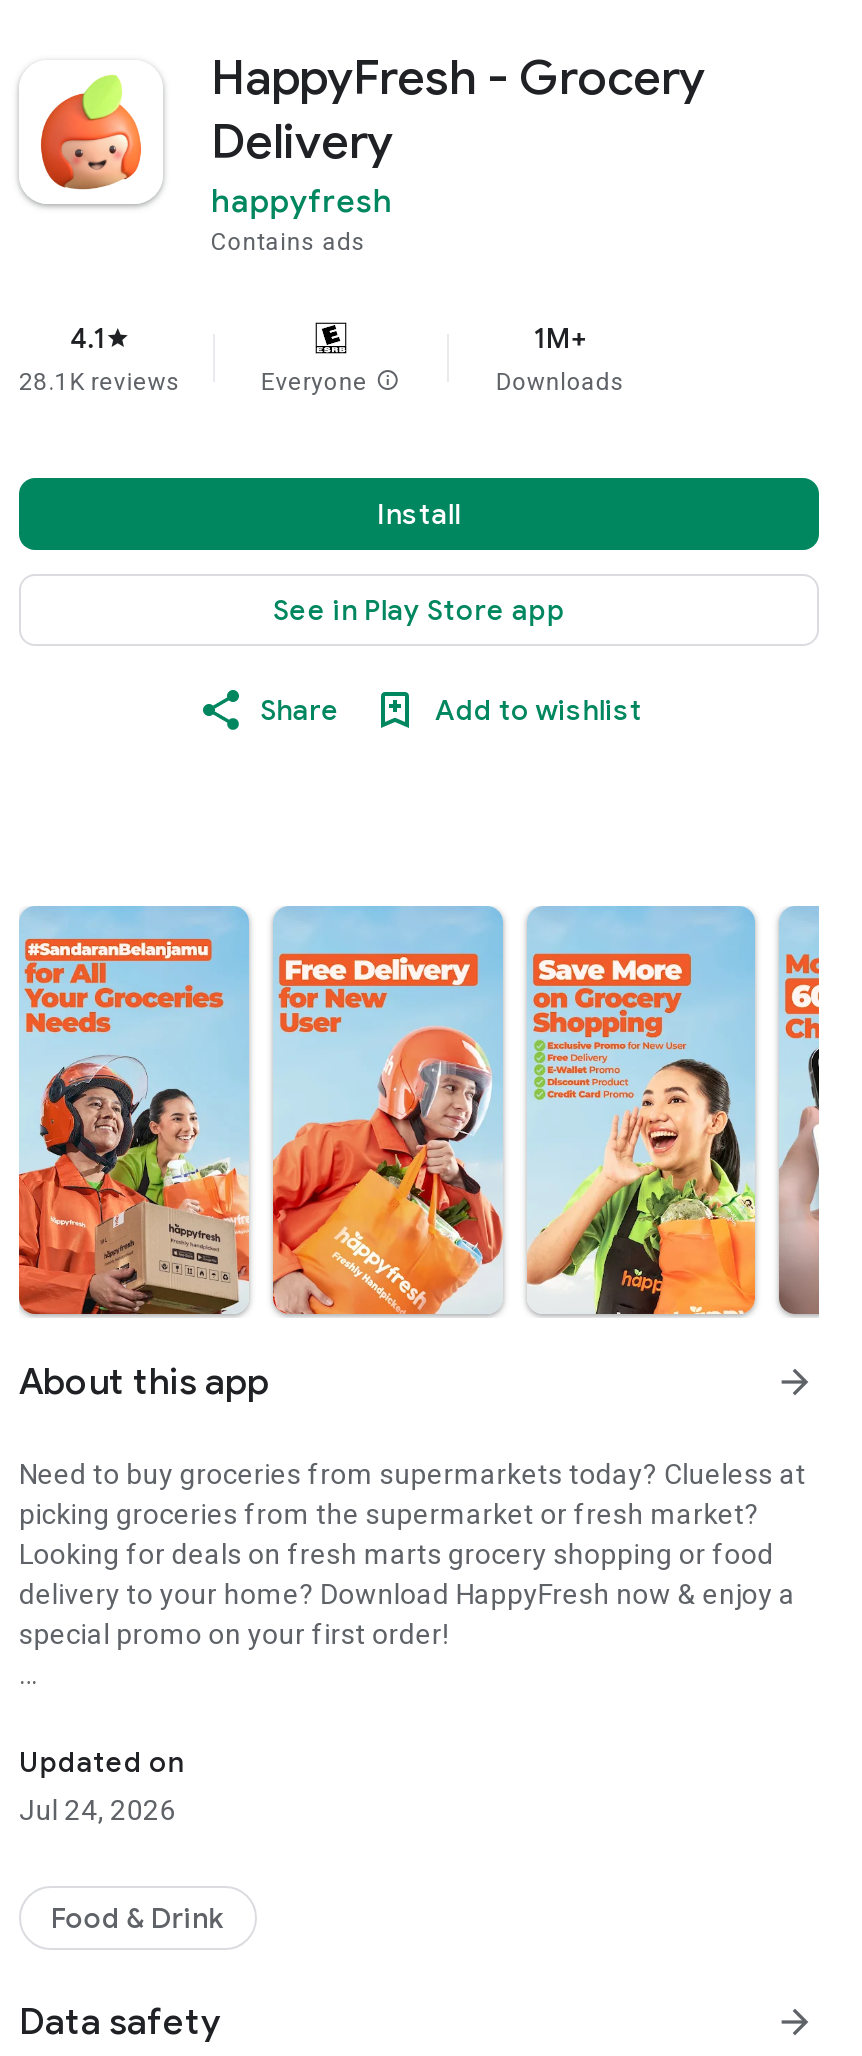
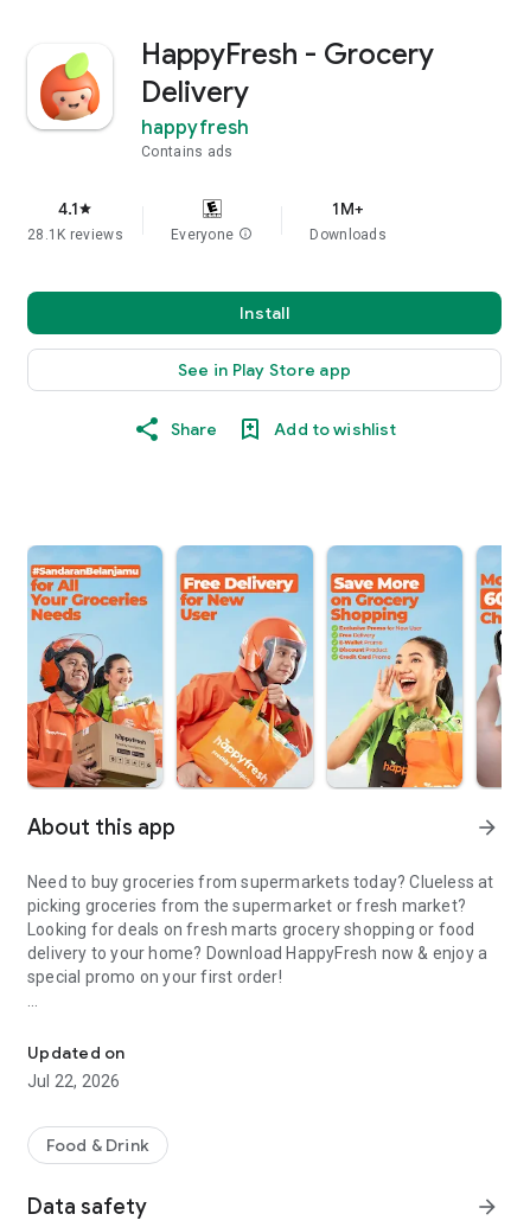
[19,1794,176,1826] Jul 24, 2026 -> [27,1072,120,1091] Jul 22, 2026

